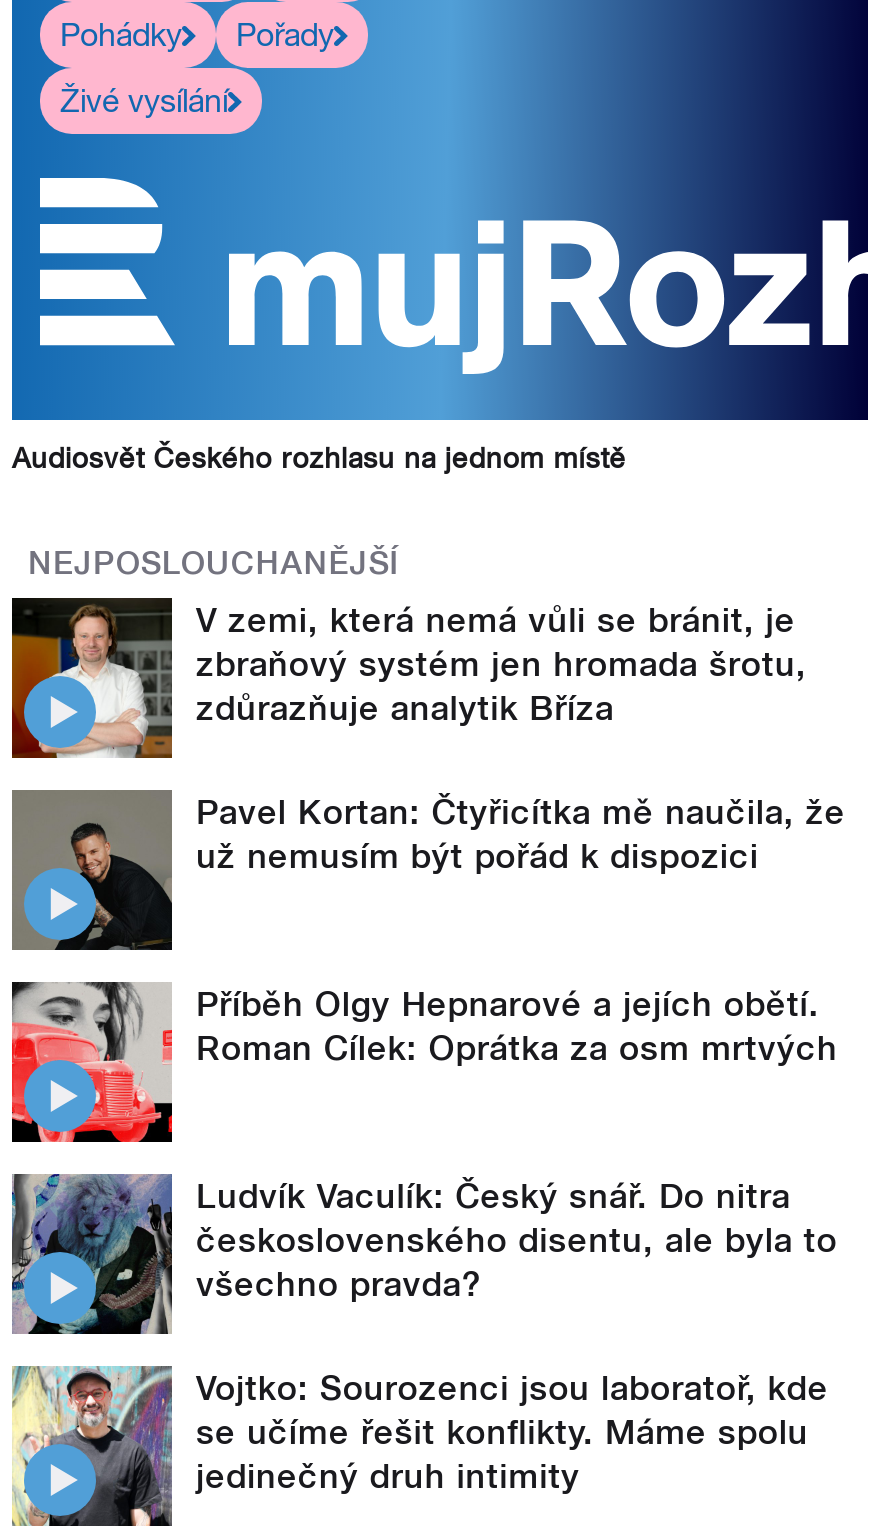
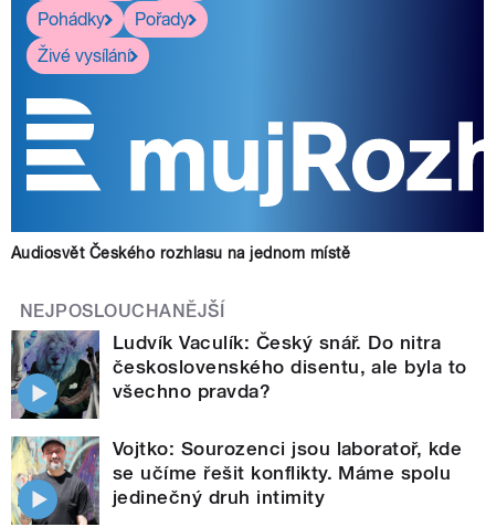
[10,596,845,876] [image] | V zemi, která nemá vůli se bránit, je | zbraňový systém jen hromada šrotu, | zdůrazňuje analytik Bříza | Pavel Kortan: Čtyřicítka mě naučila, že | už nemusím být pořád k dispozici -> none
[10,790,838,1068] [image] | Příběh Olgy Hepnarové a jejích obětí. | Roman Cílek: Oprátka za osm mrtvých -> none
[10,980,174,1144] [image] -> none

